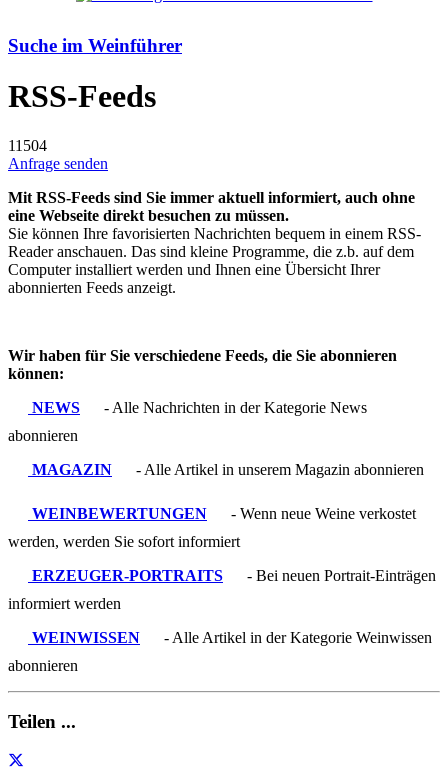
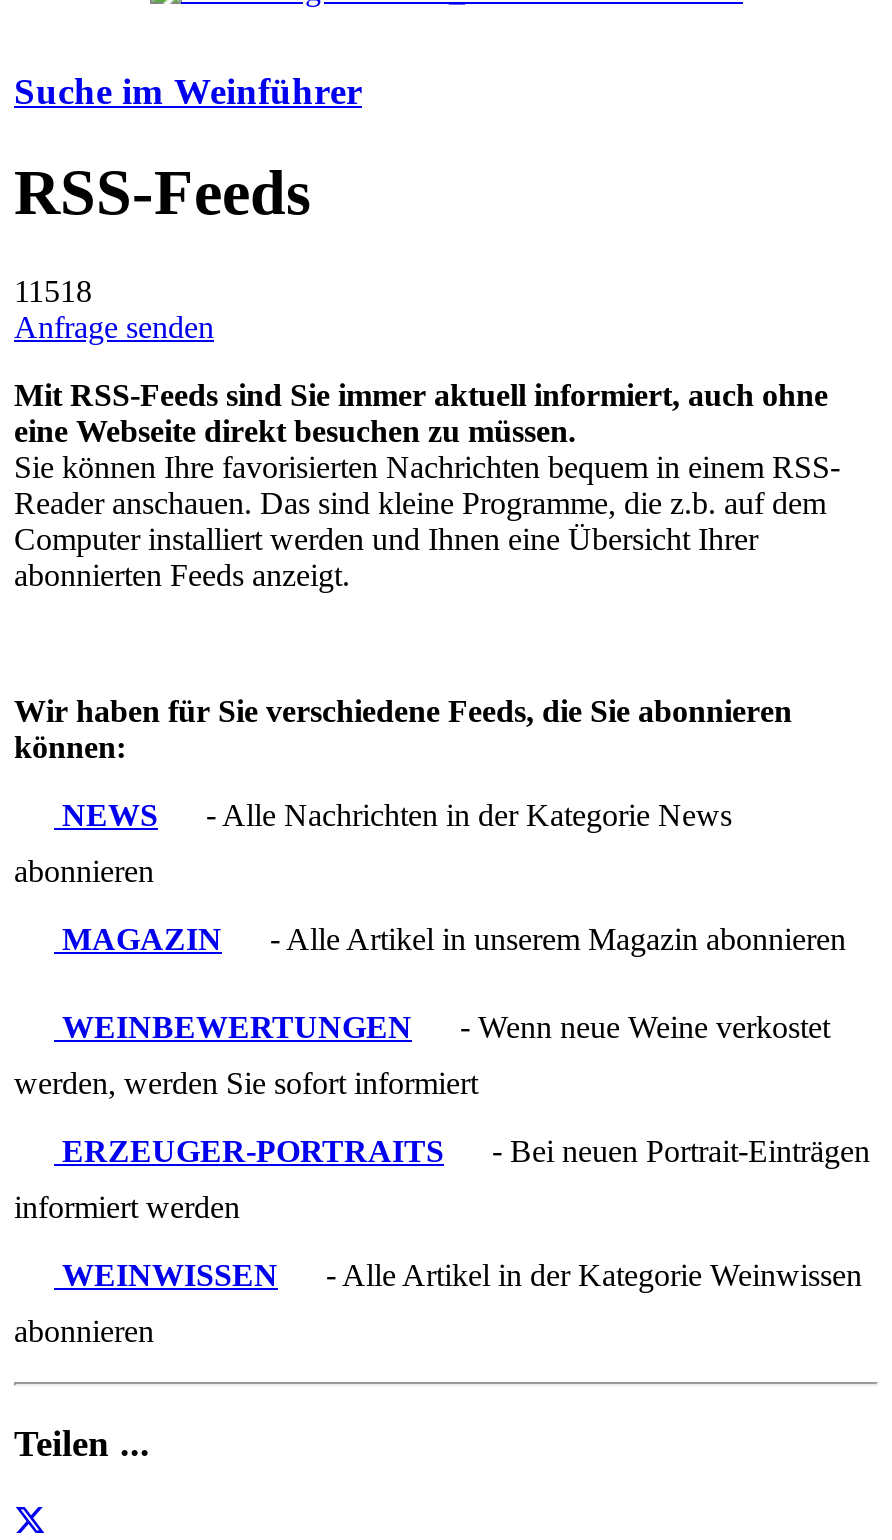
[8,137,47,154] 11504 -> [14,273,92,307] 11518

